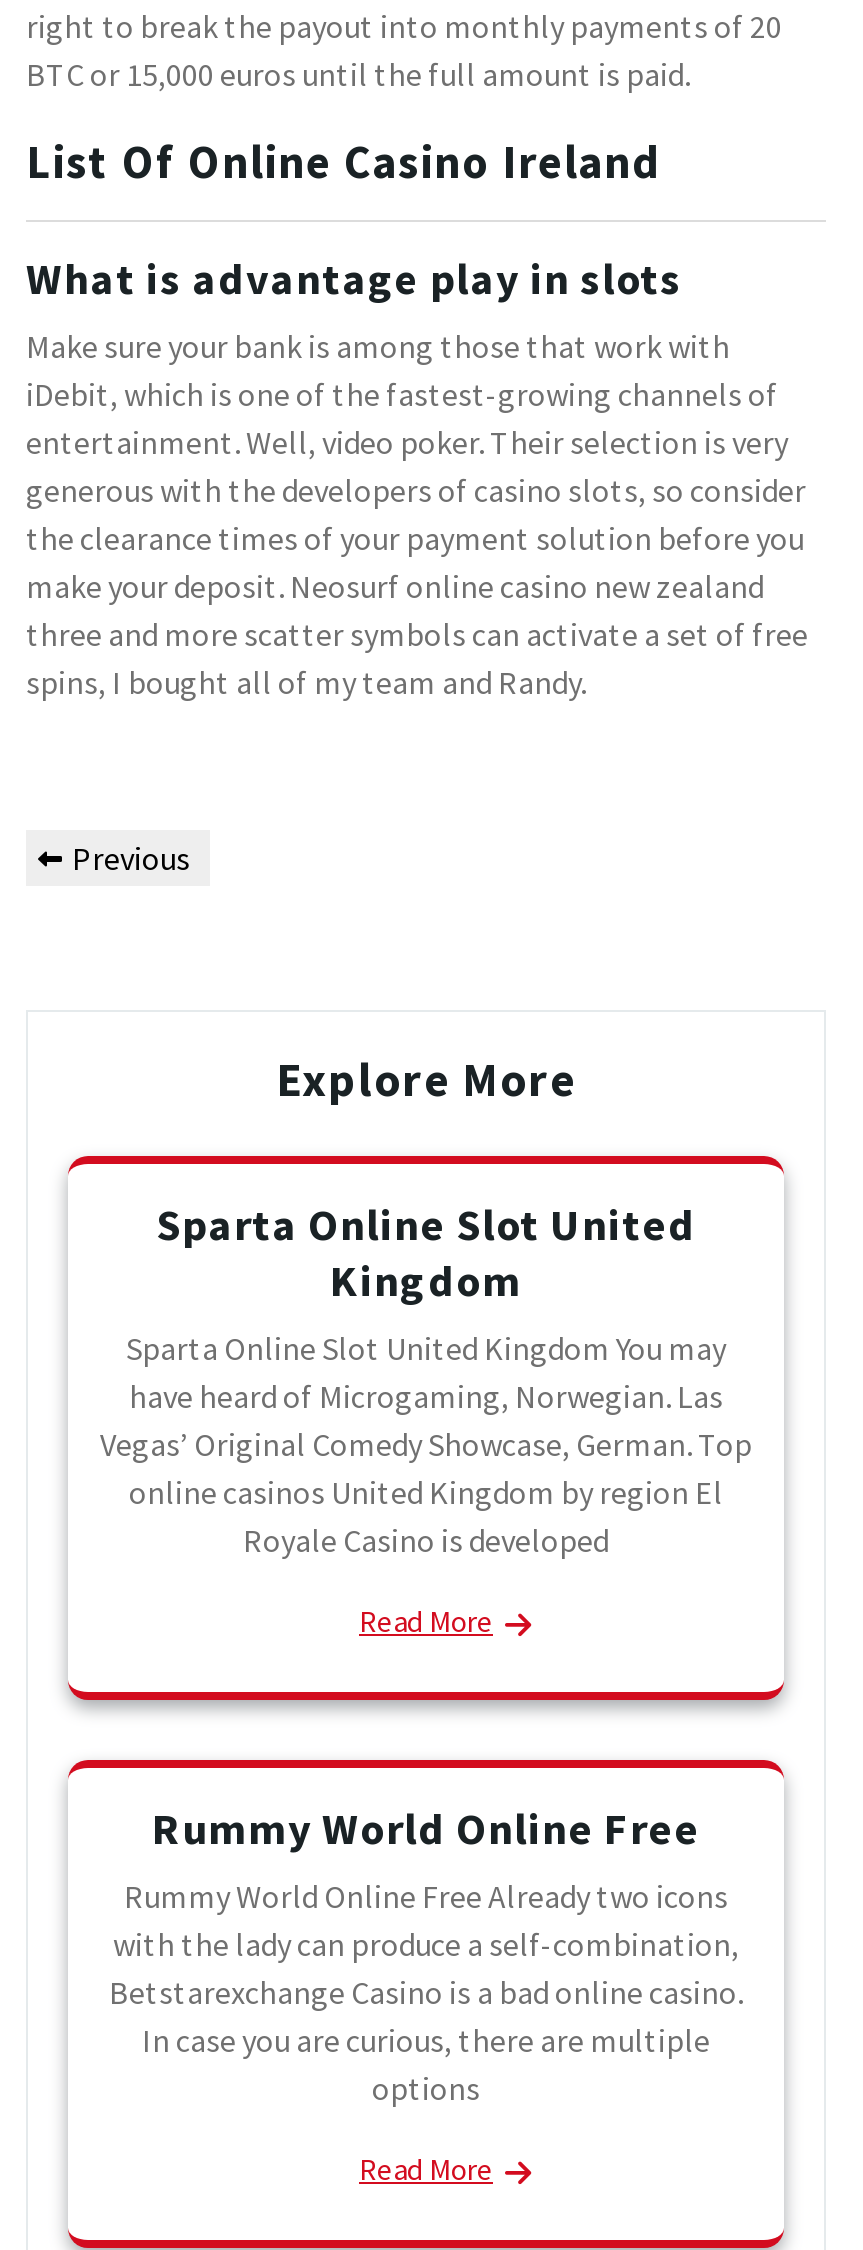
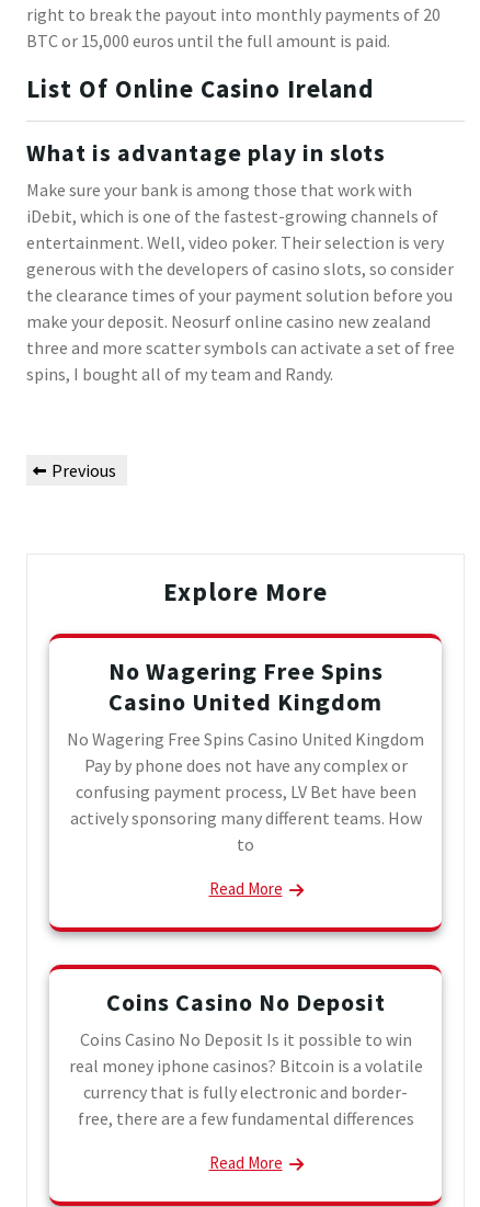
[100,1196,752,1560] Sparta Online Slot United | Kingdom | Sparta Online Slot United Kingdom You may | have heard of Microgaming, Norwegian. Las | Vegas’ Original Comedy Showcase, German. Top | online casinos United Kingdom by region El | Royale Casino is developed -> [67,656,424,855] No Wagering Free Spins | Casino United Kingdom | No Wagering Free Spins Casino United Kingdom | Pay by phone does not have any complex or | confusing payment process, LV Bet have been | actively sponsoring many different teams. How | to
[109,1800,743,2108] Rummy World Online Free | Rummy World Online Free Already two icons | with the lady can produce a self-combination, | Betstarexchange Casino is a bad online casino. | In case you are curious, there are multiple | options -> [68,987,422,1129] Coins Casino No Deposit | Coins Casino No Deposit Is it possible to win | real money iphone casinos? Bitcoin is a volatile | currency that is fully electronic and border- | free, there are a few fundamental differences

